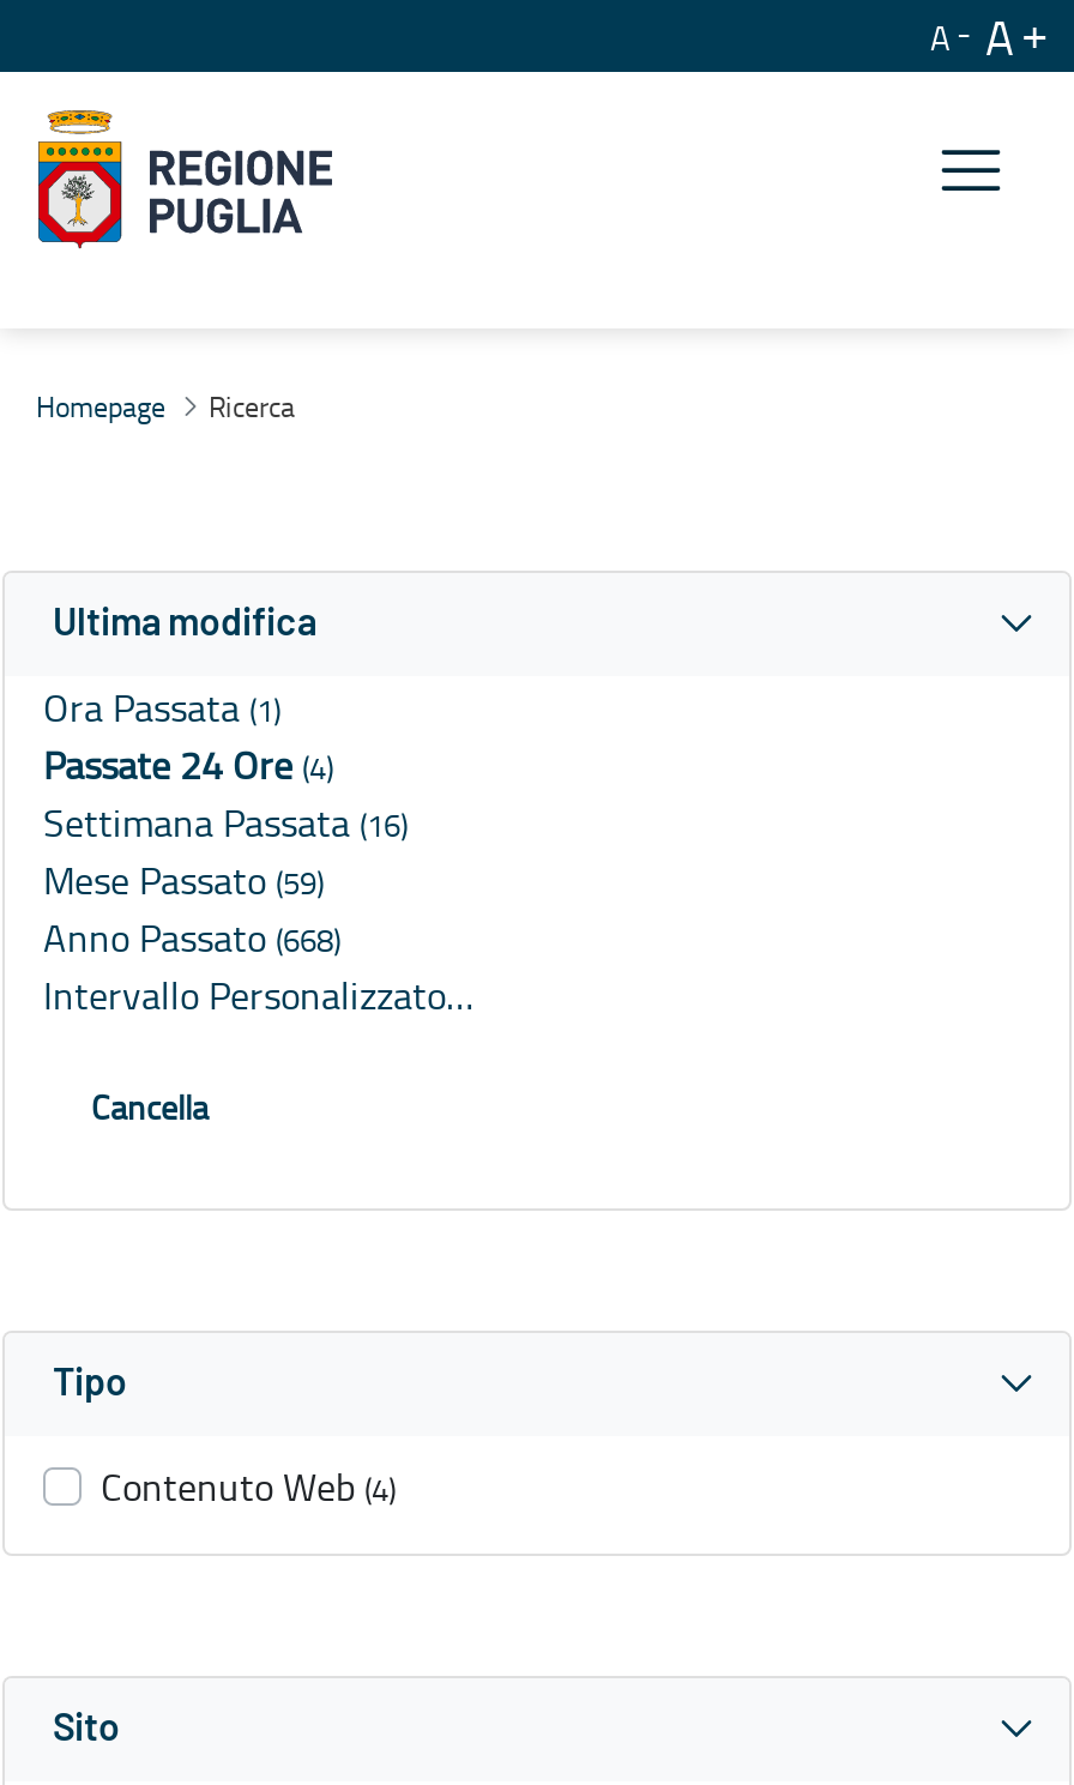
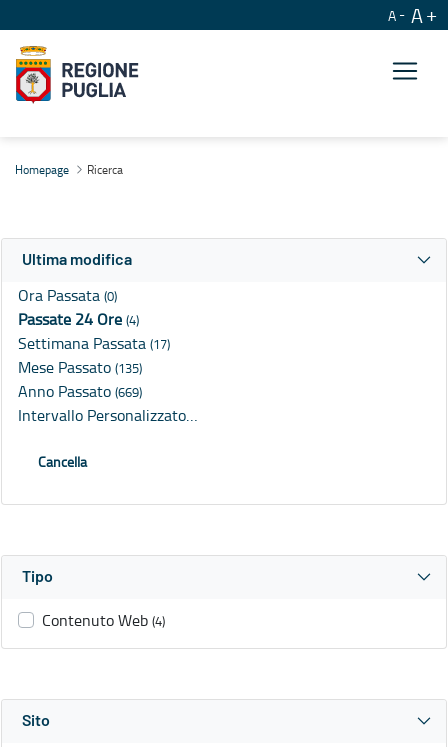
[43,682,280,734] Ora Passata (1) -> [18,284,117,306] Ora Passata (0)
[43,797,408,849] Settimana Passata (16) -> [18,332,170,354] Settimana Passata (17)
[43,854,324,907] Mese Passato (59) -> [18,356,142,378] Mese Passato (135)
[43,912,340,965] Anno Passato (668) -> [18,380,142,402] Anno Passato (669)

